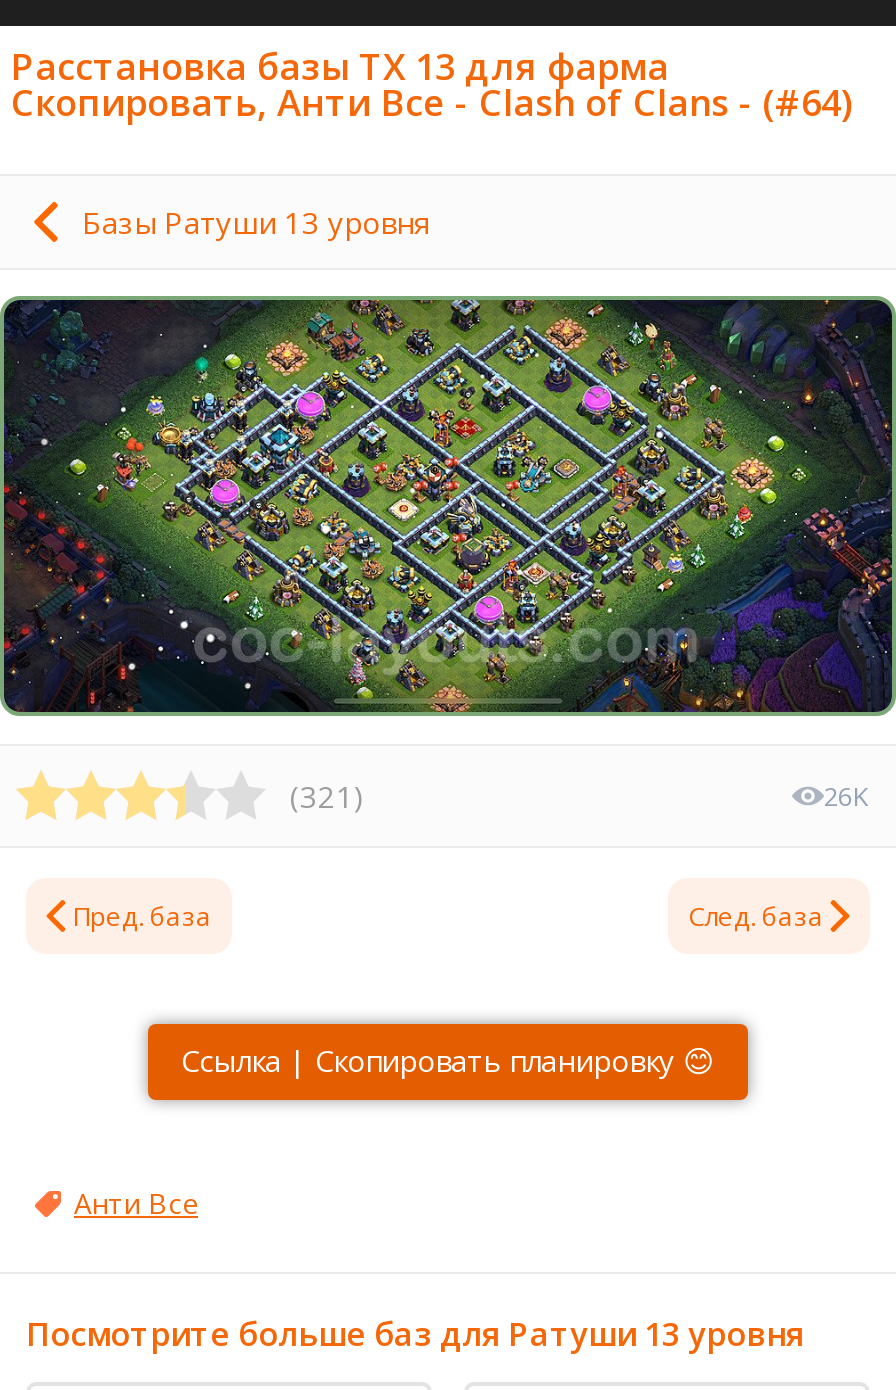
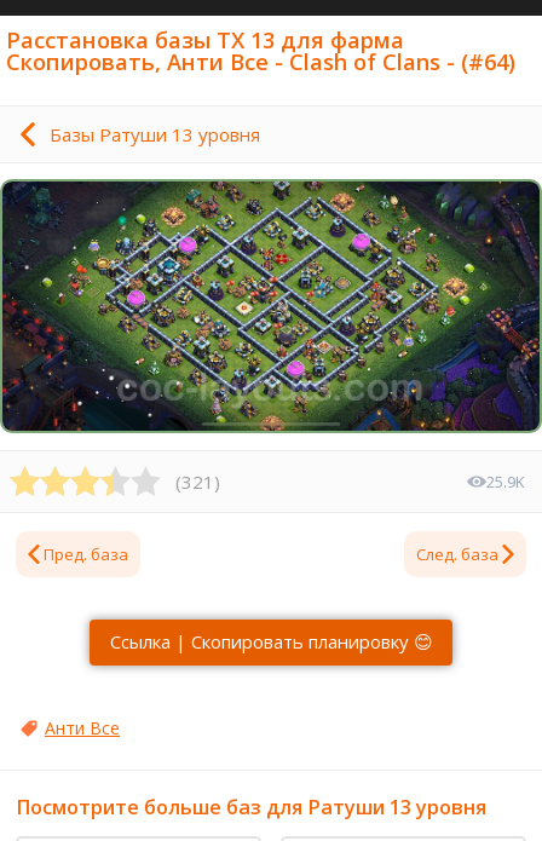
[824,777,868,813] 26K -> [486,470,525,492] 25.9K

